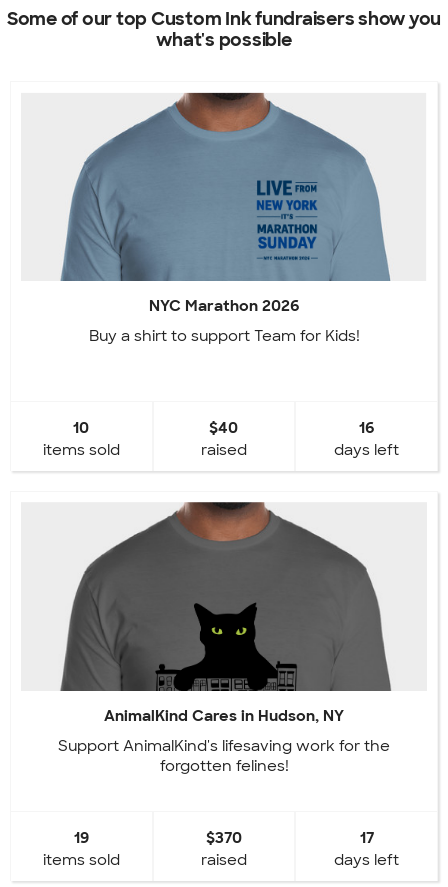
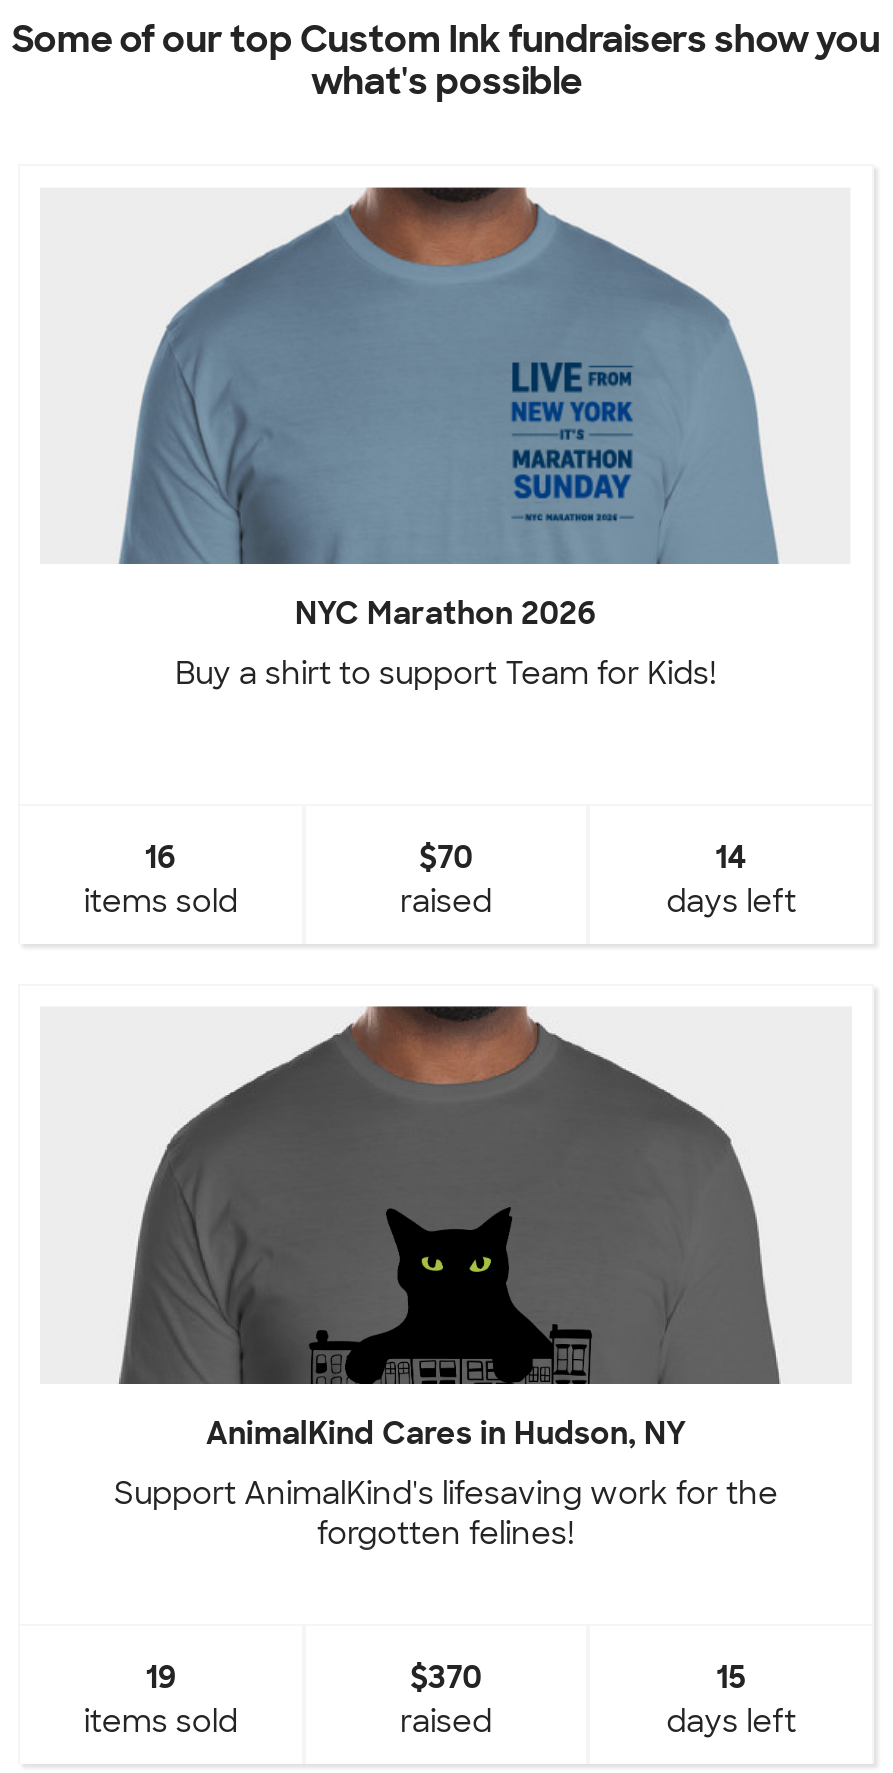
[73,418,89,438] 10 -> [145,837,177,877] 16
[209,418,238,438] $40 -> [419,837,473,877] $70
[359,418,375,438] 16 -> [715,837,747,877] 14
[360,828,374,848] 17 -> [716,1657,746,1697] 15

